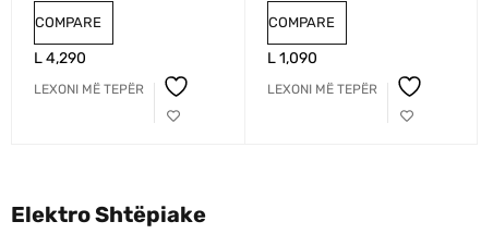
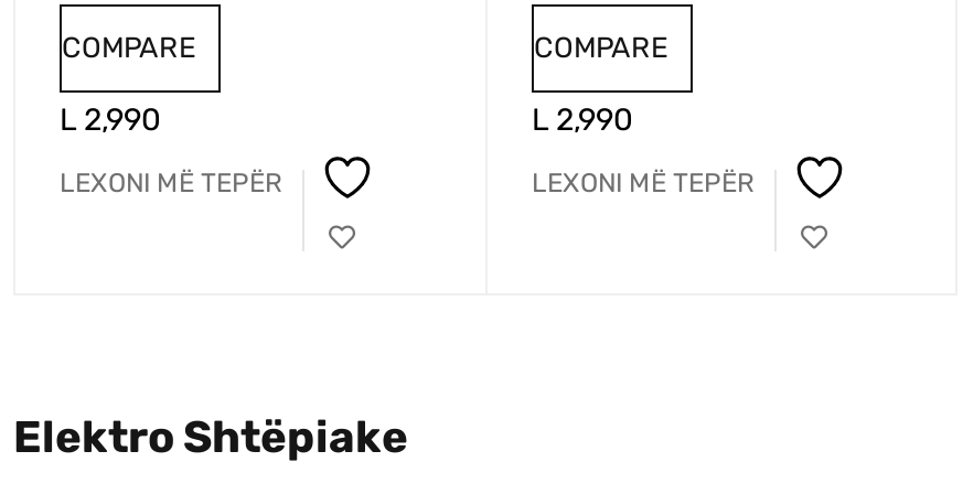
[34,49,86,67] L 4,290 -> [60,101,161,139] L 2,990
[267,49,317,67] L 1,090 -> [532,101,633,139] L 2,990

